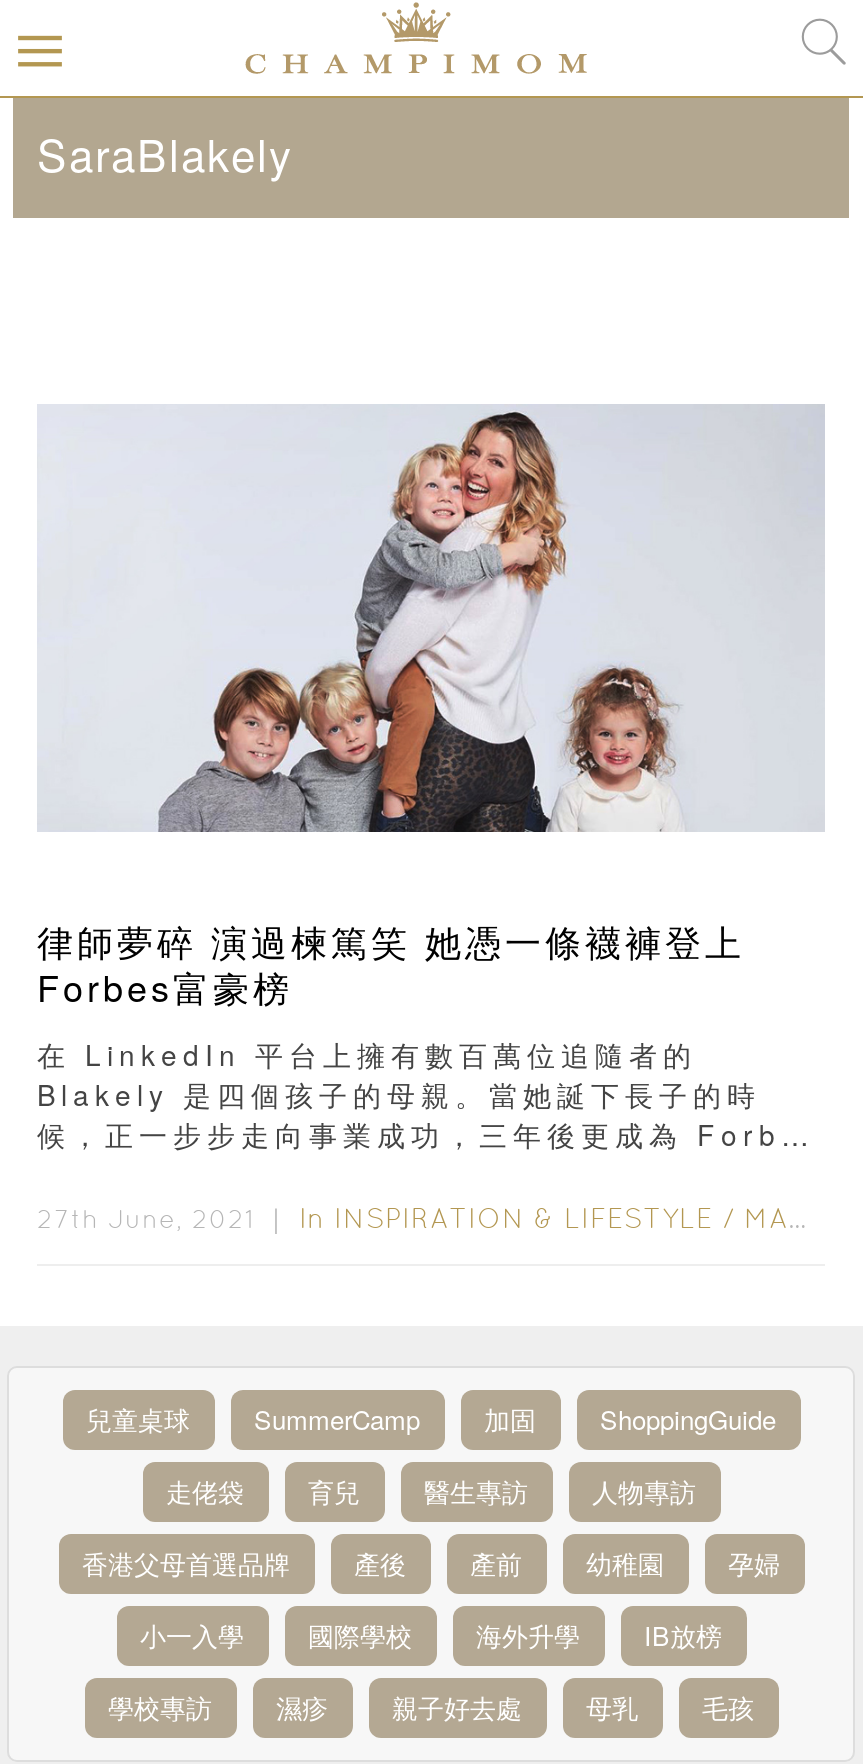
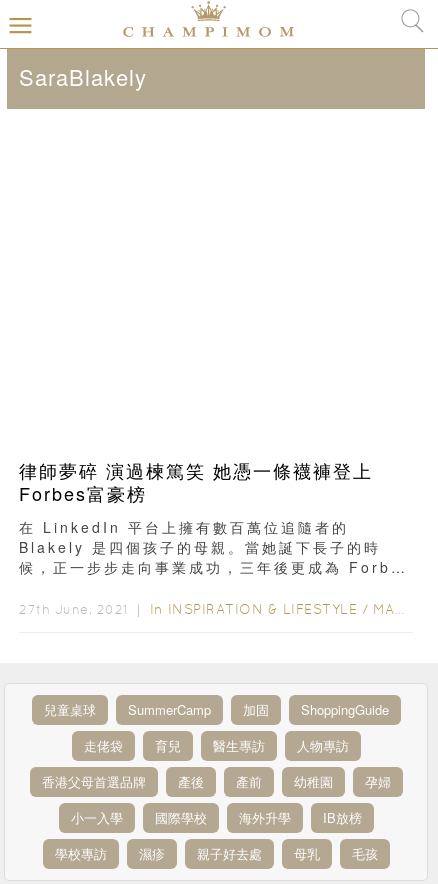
[37,404,825,834] [image] -> none

